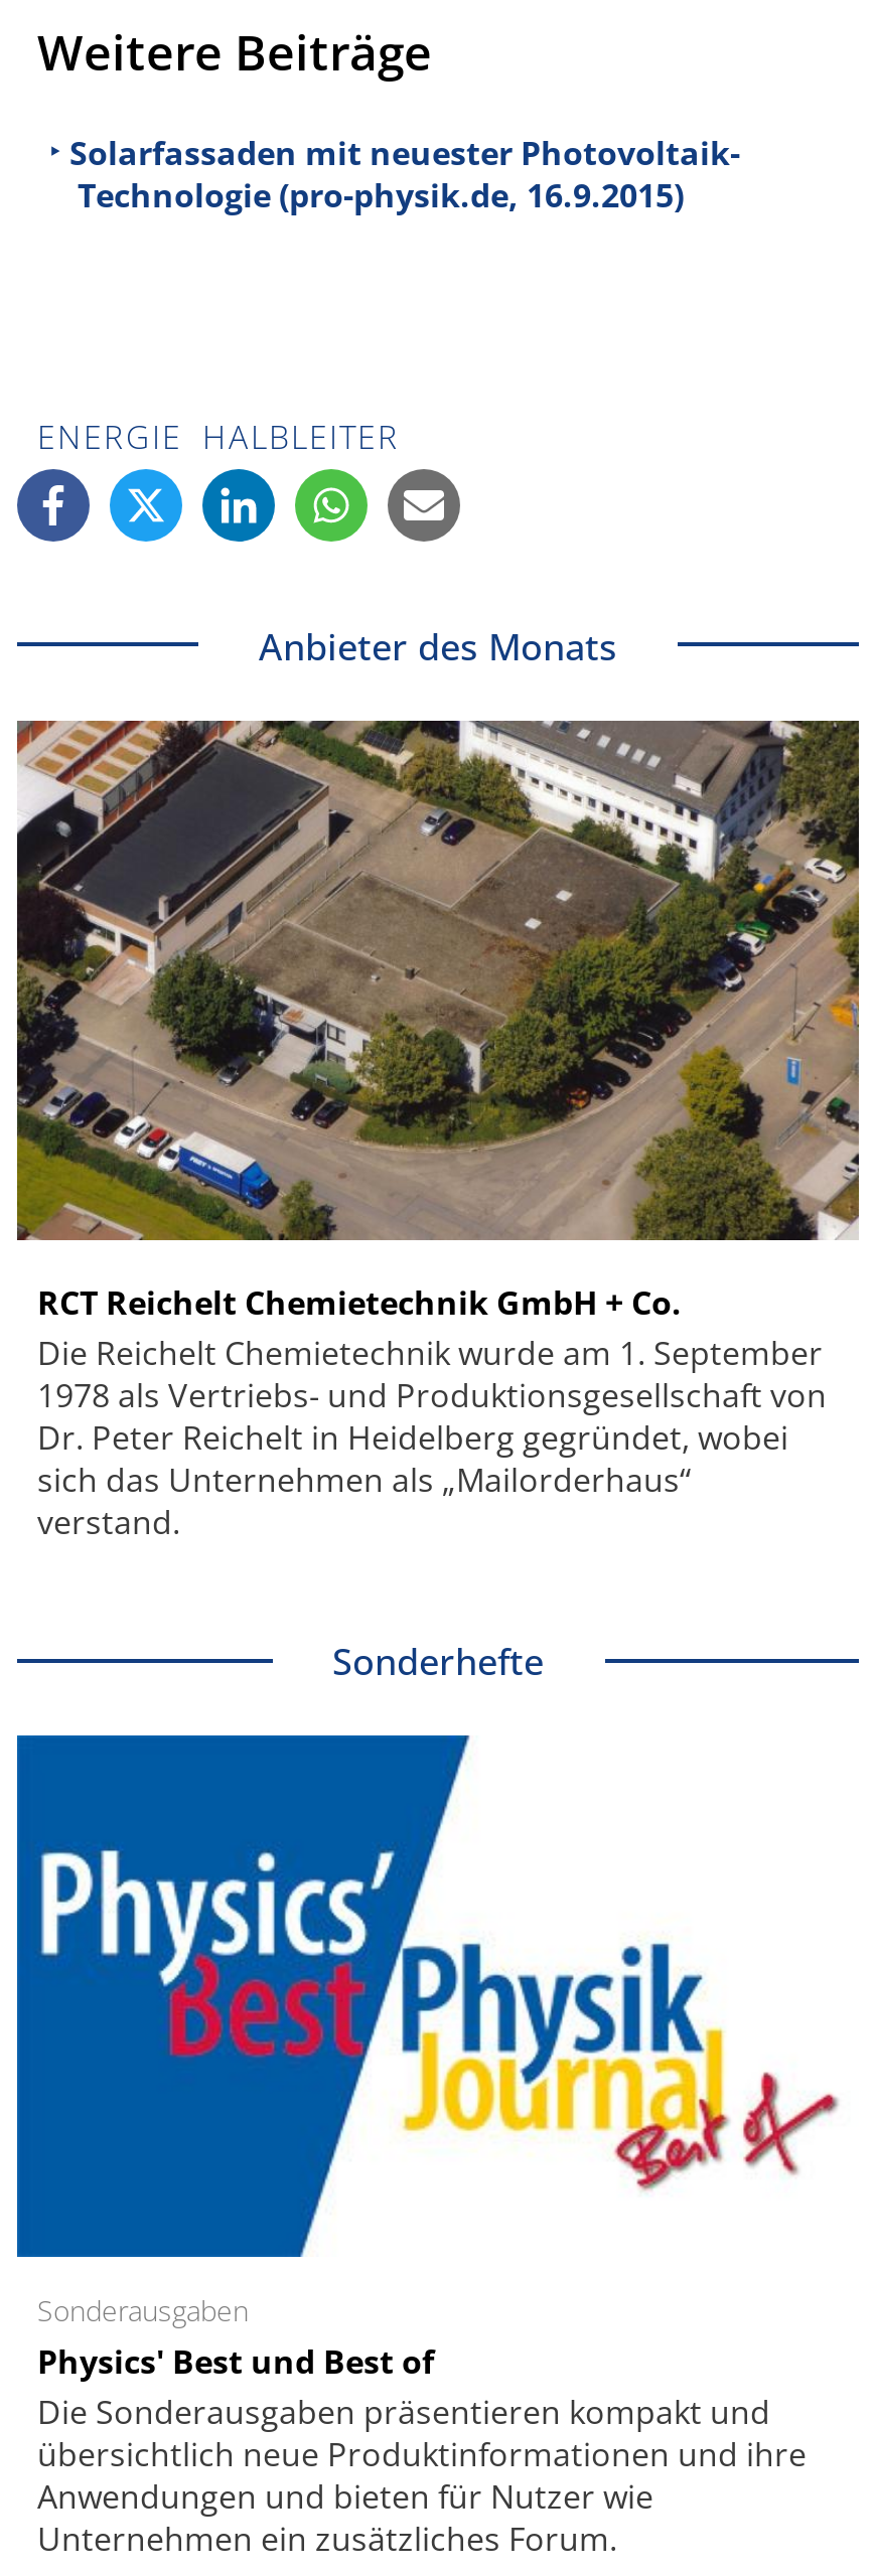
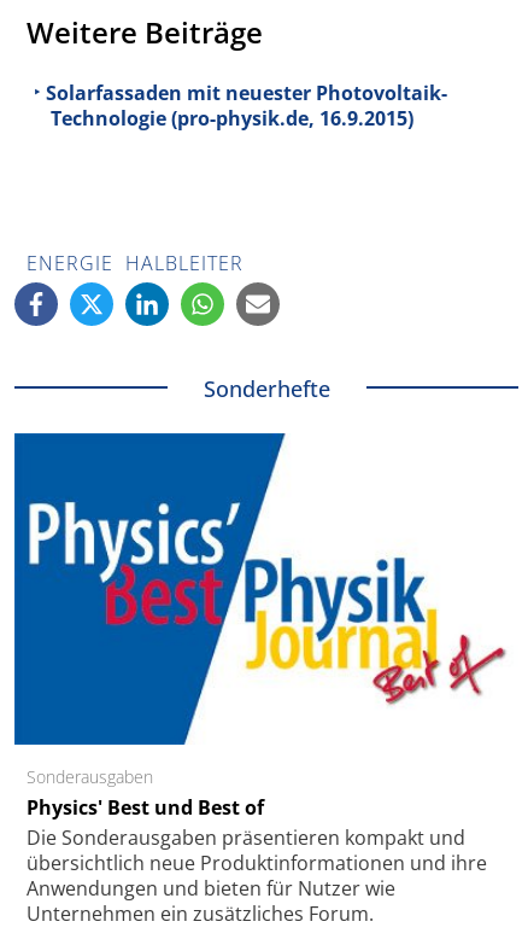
[259,622,617,670] Anbieter des Monats -> none
[15,719,861,1545] [image] | RCT Reichelt Chemietechnik GmbH + Co. | Die Reichelt Chemietechnik wurde am 1. September | 1978 als Vertriebs- und Produktionsgesellschaft von | Dr. Peter Reichelt in Heidelberg gegründet, wobei | sich das Unternehmen als „Mailorderhaus“ | verstand. -> none

